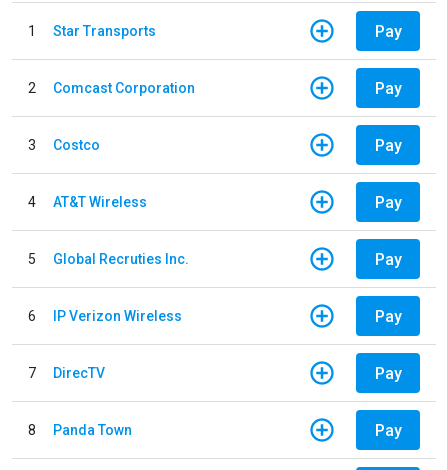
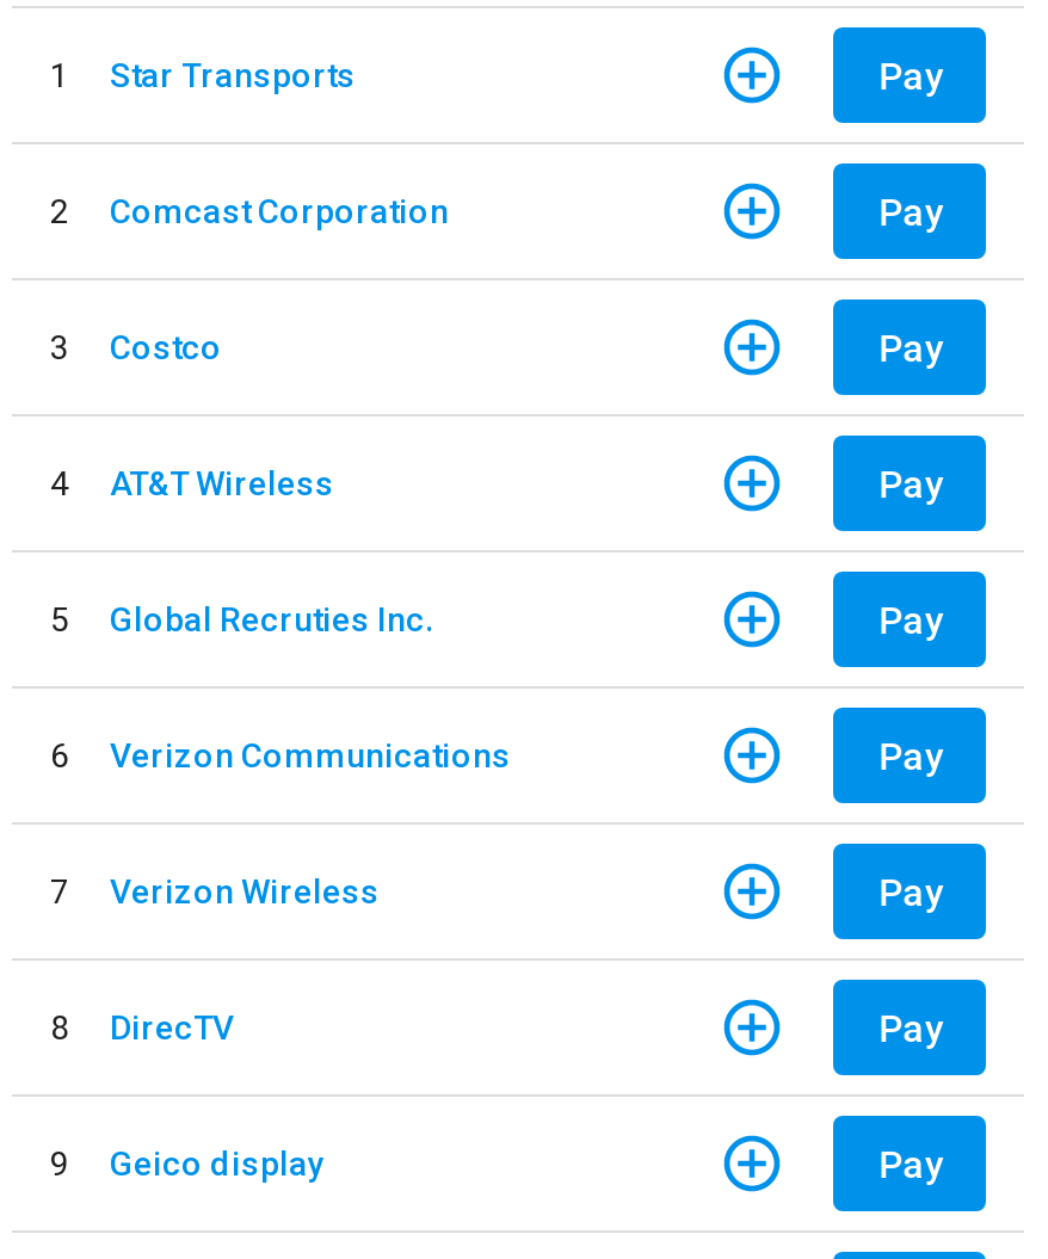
[53,307,182,323] IP Verizon Wireless -> [110,735,511,773] Verizon Communications
none -> [50,869,943,1045] Verizon Wireless | Pay | 8
[28,421,132,437] 8 | Panda Town -> [50,1143,325,1181] 9 | Geico display

